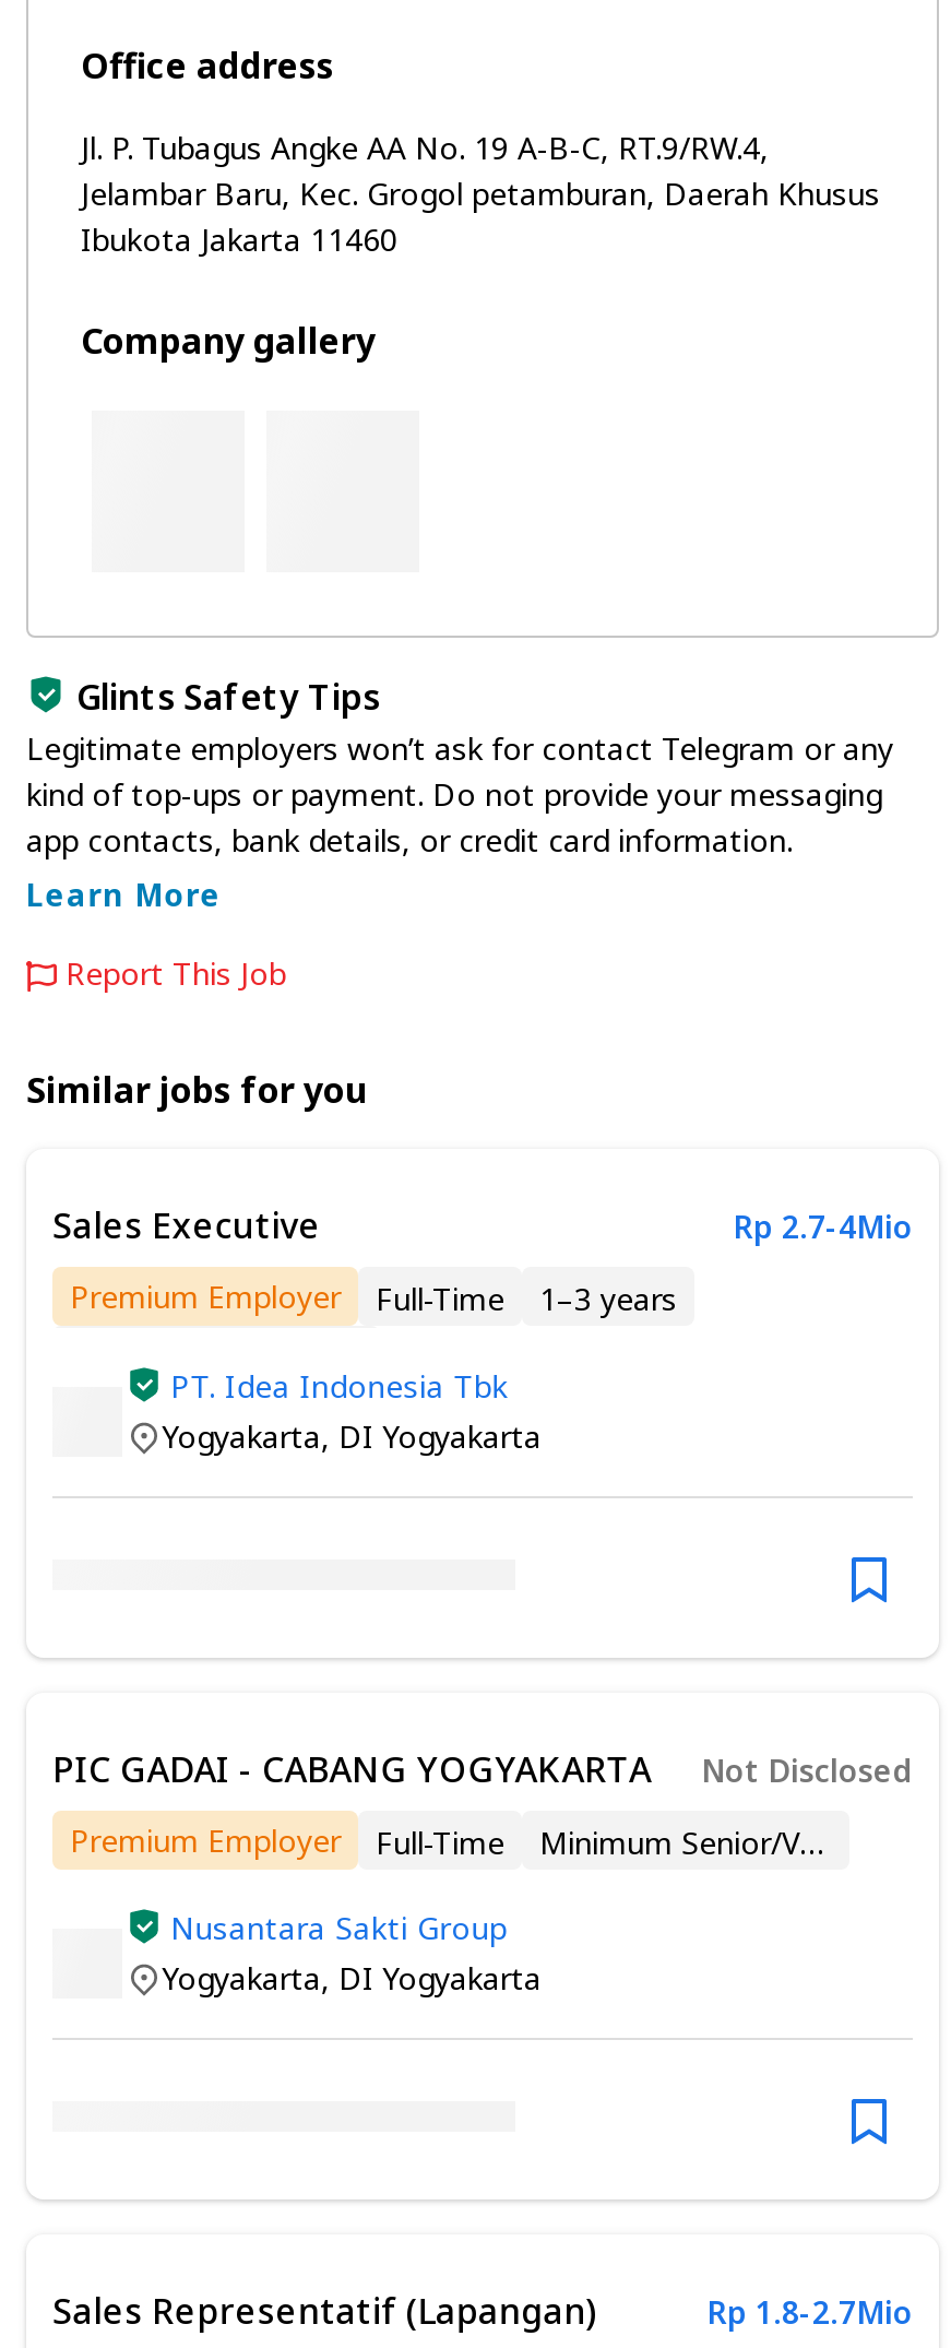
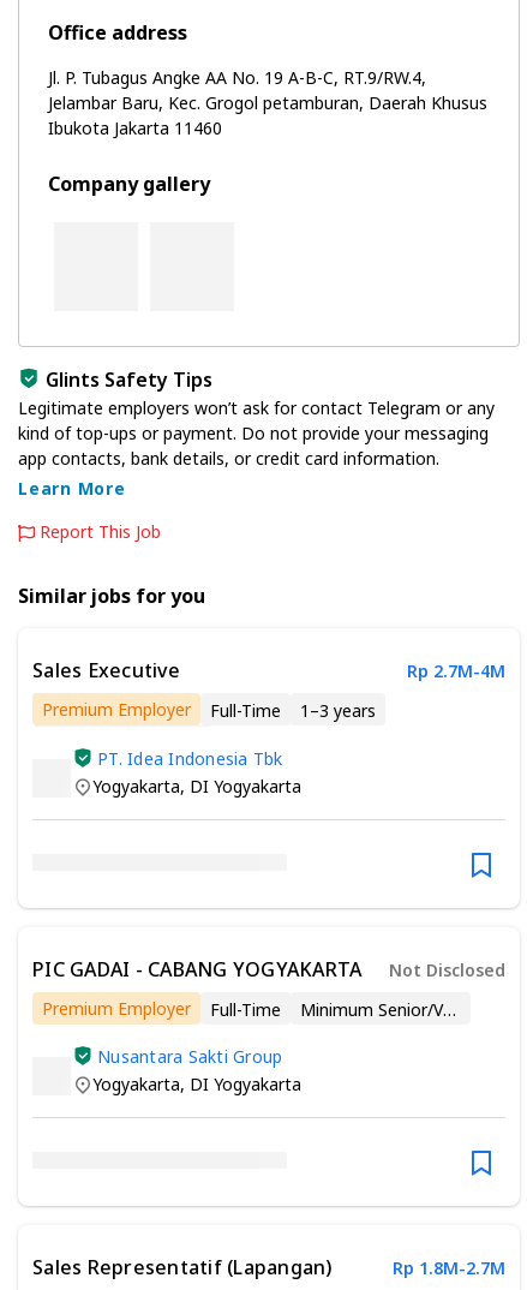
[734,1205,913,1247] Rp 2.7-4Mio -> [407,659,505,682] Rp 2.7M-4M
[708,2291,913,2332] Rp 1.8-2.7Mio -> [393,1256,505,1279] Rp 1.8M-2.7M

